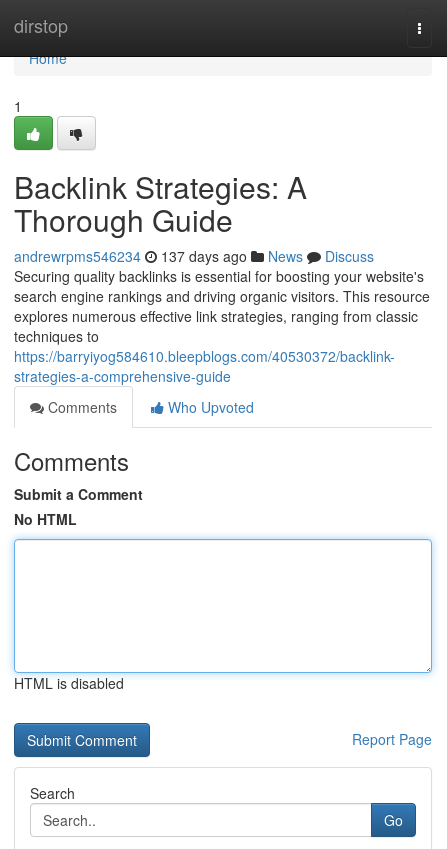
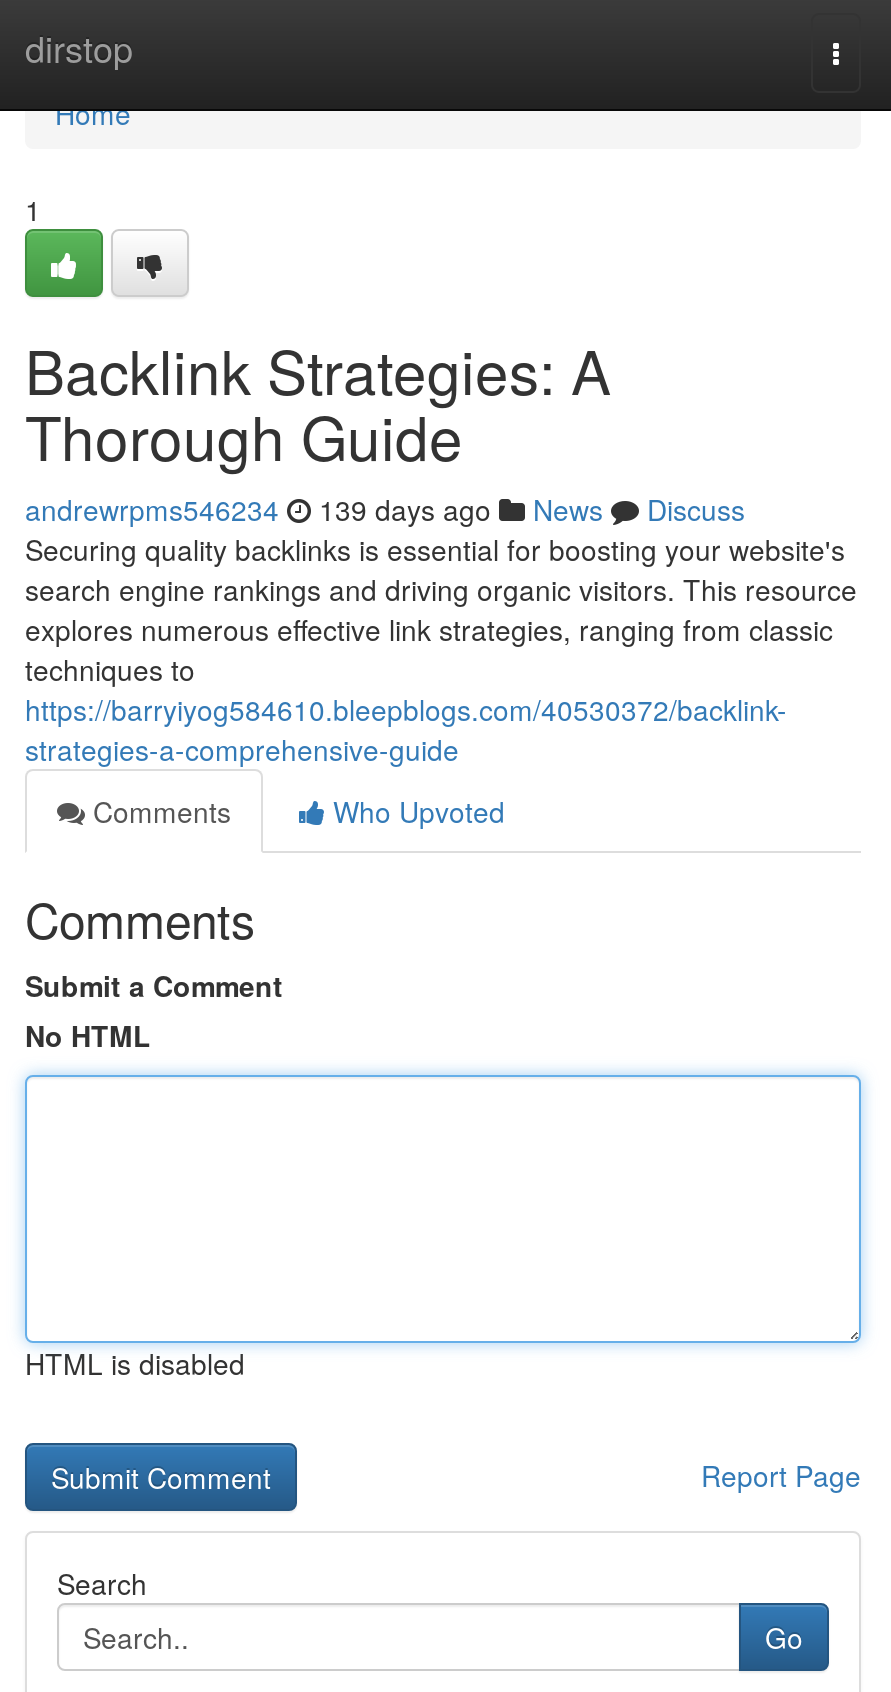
[14,246,374,266] andrewrpms546234 137 days ago News Discuss -> [25,489,745,529] andrewrpms546234 139 days ago News Discuss

